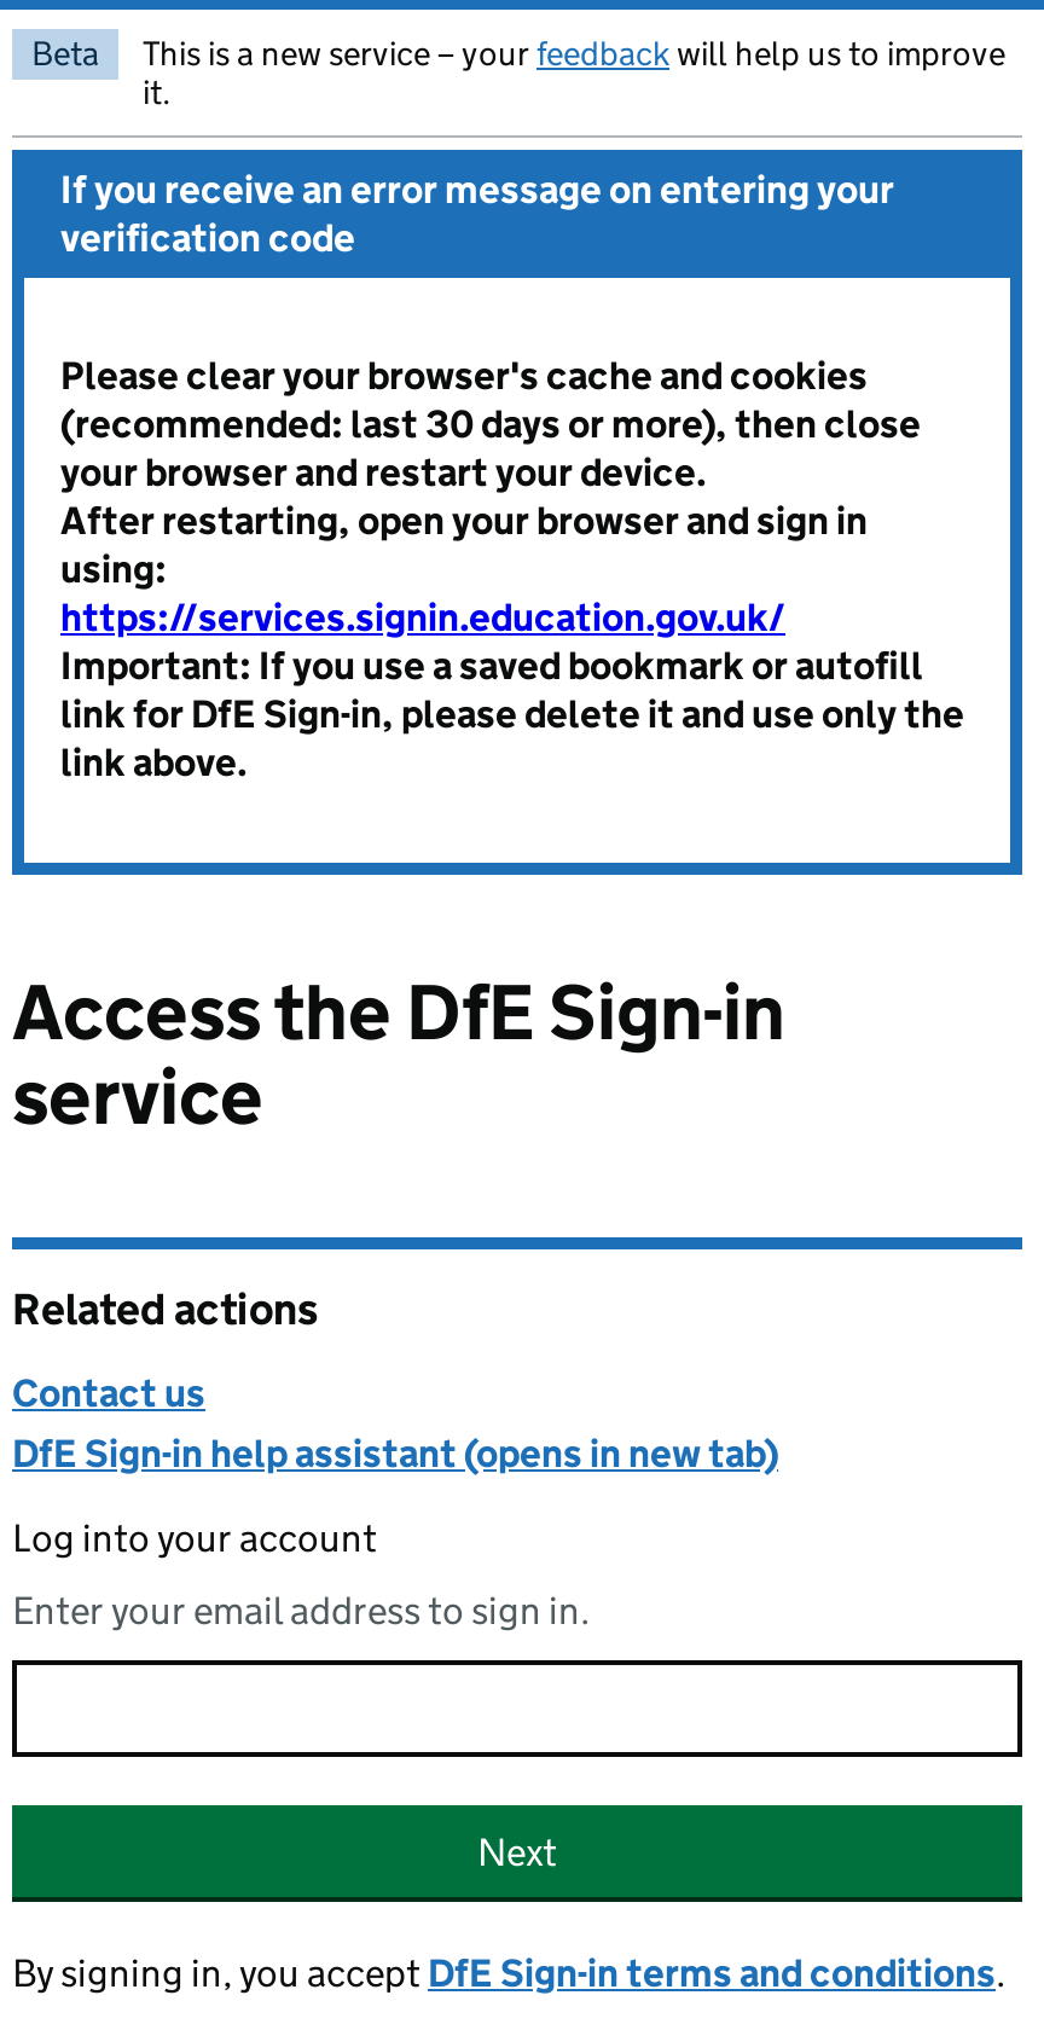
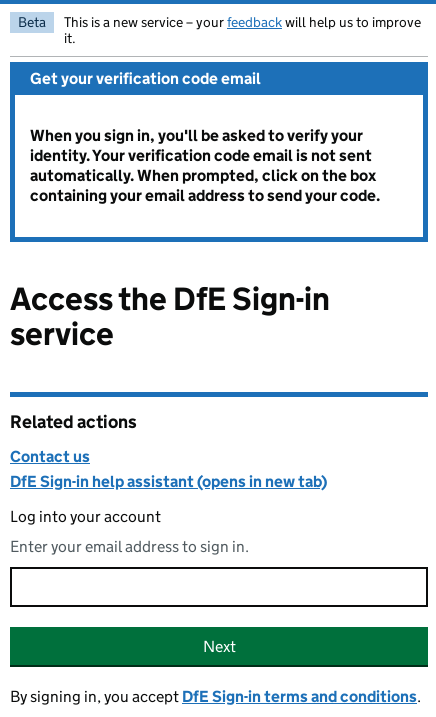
[60,167,894,261] If you receive an error message on entering your | verification code -> [30,69,261,88] Get your verification code email
[60,353,964,785] Please clear your browser's cache and cookies | (recommended: last 30 days or more), then close | your browser and restart your device. | After restarting, open your browser and sign in | using: | https://services.signin.education.gov.uk/ | Important: If you use a saved bookmark or autofill | link for DfE Sign-in, please delete it and use only the | link above. -> [30,126,380,205] When you sign in, you'll be asked to verify your | identity. Your verification code email is not sent | automatically. When prompted, click on the box | containing your email address to send your code.

